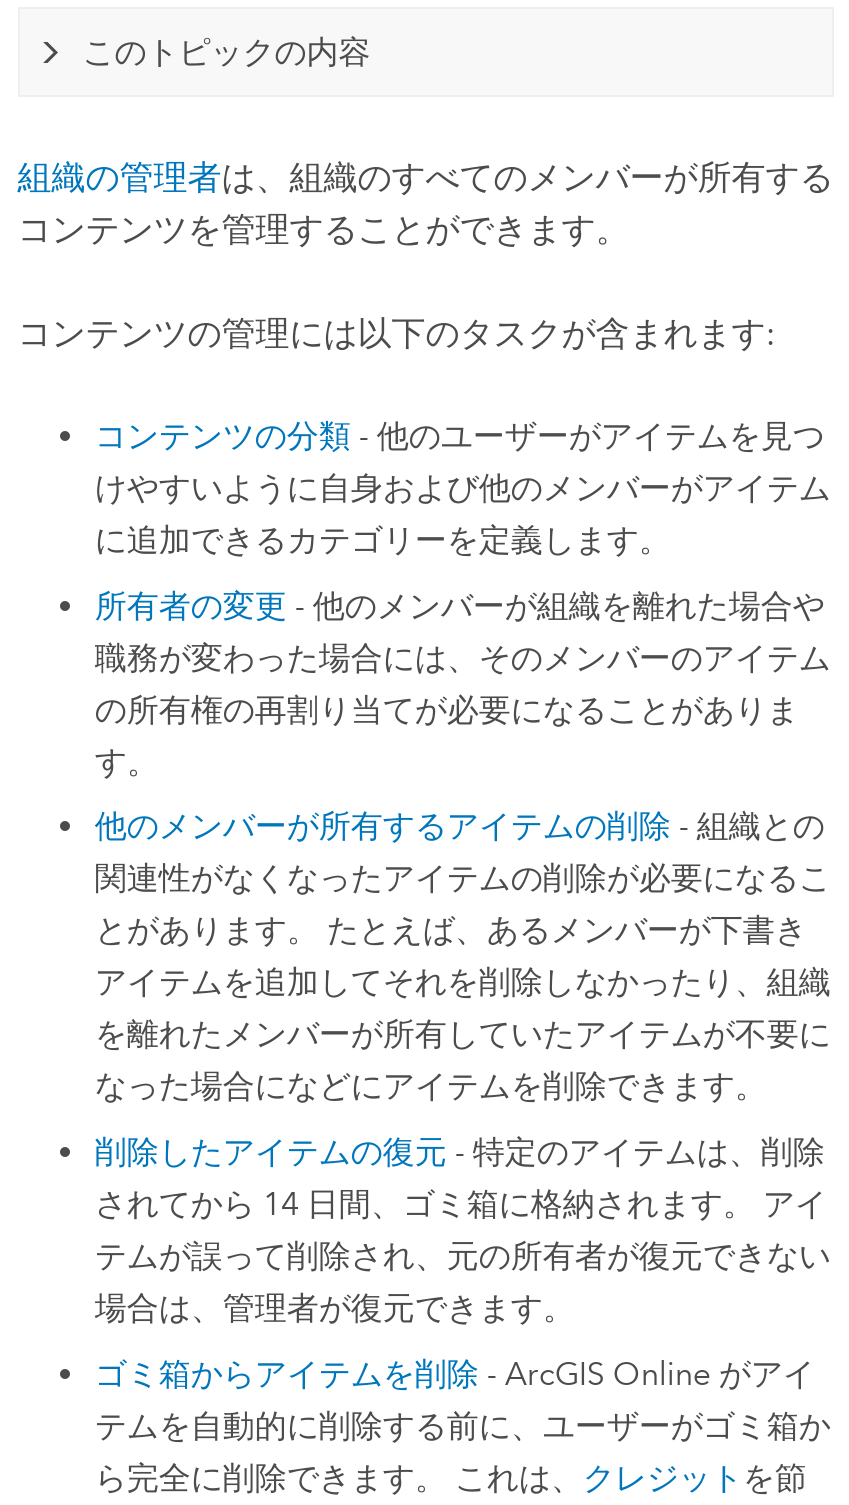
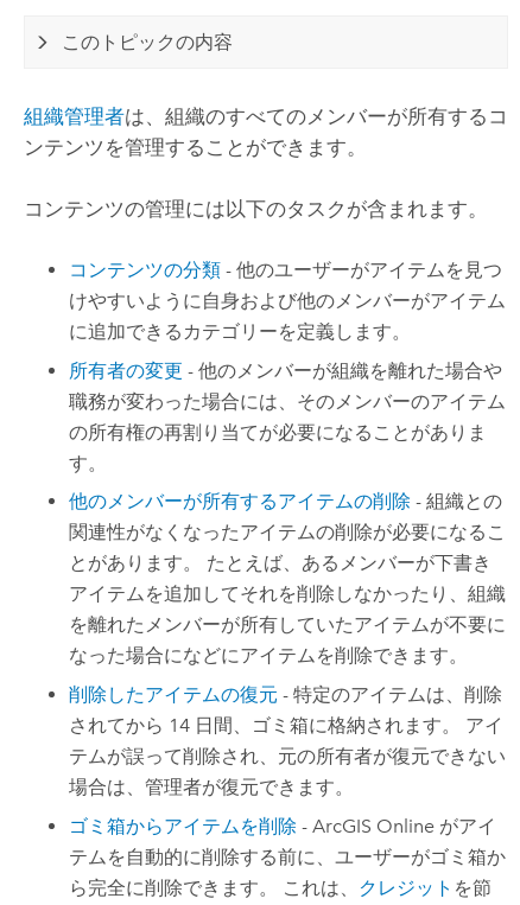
[17,156,833,248] 組織の管理者は、組織のすべてのメンバーが所有する | コンテンツを管理することができます。 -> [23,104,508,158] 組織管理者は、組織のすべてのメンバーが所有するコ | ンテンツを管理することができます。
[17,313,775,353] コンテンツの管理には以下のタスクが含まれます: -> [23,197,488,221] コンテンツの管理には以下のタスクが含まれます。

